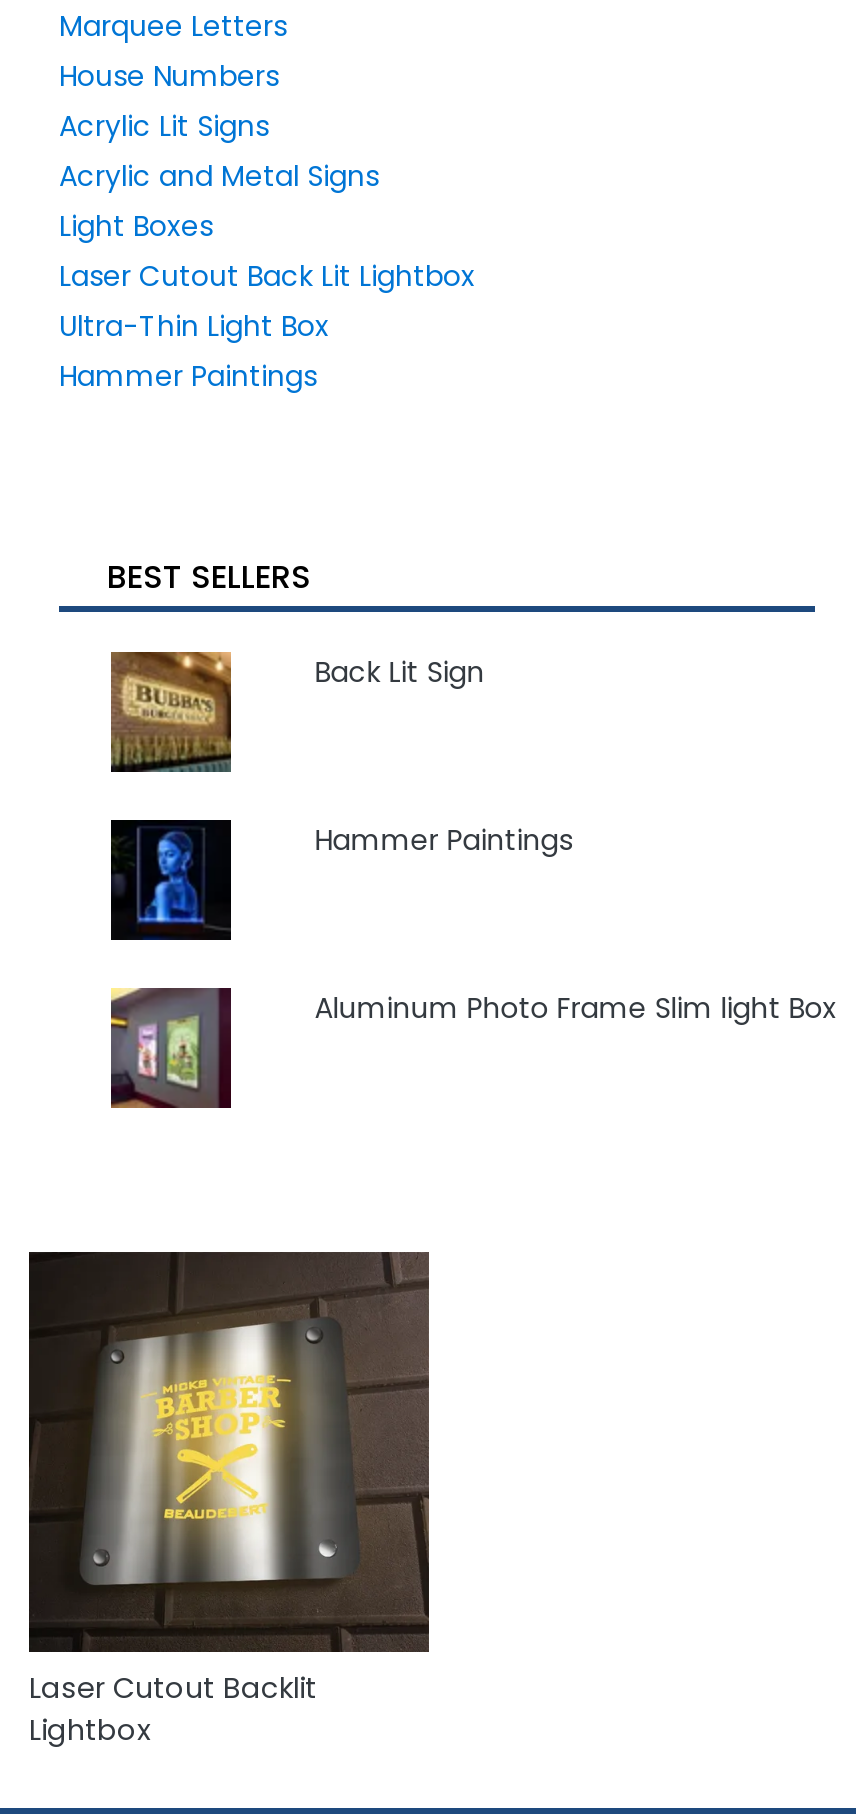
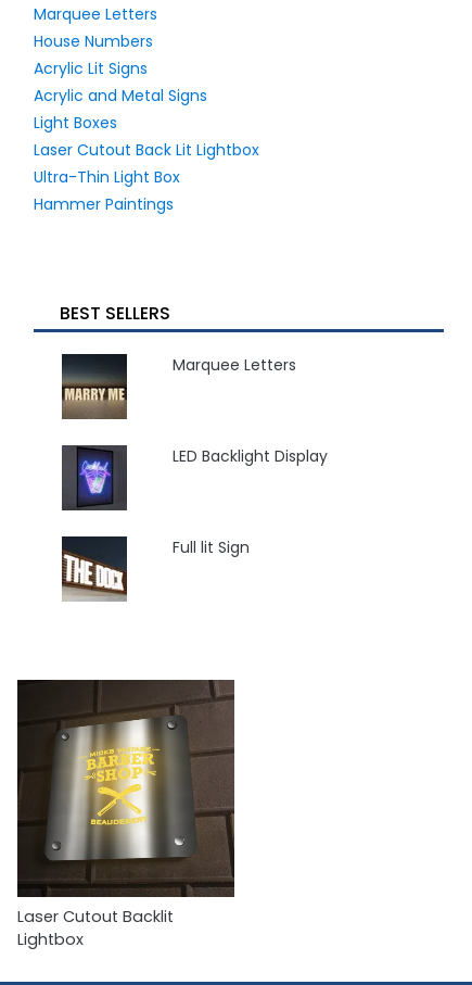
[109,650,233,772] [image] -> [61,353,128,419] [image]
[315,652,485,692] Back Lit Sign -> [172,354,296,376] Marquee Letters
[113,822,229,940] [image] -> [62,445,127,510] [image]
[315,820,573,860] Hammer Paintings -> [172,445,327,467] LED Backlight Display
[109,986,231,1108] [image] -> [61,535,128,601] [image]
[315,988,837,1028] Aluminum Photo Frame Slim light Box -> [172,536,249,558] Full lit Sign

